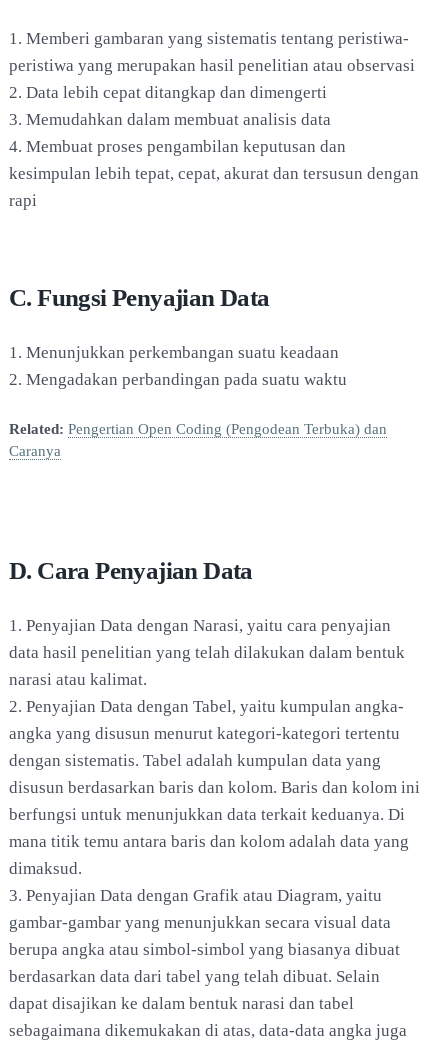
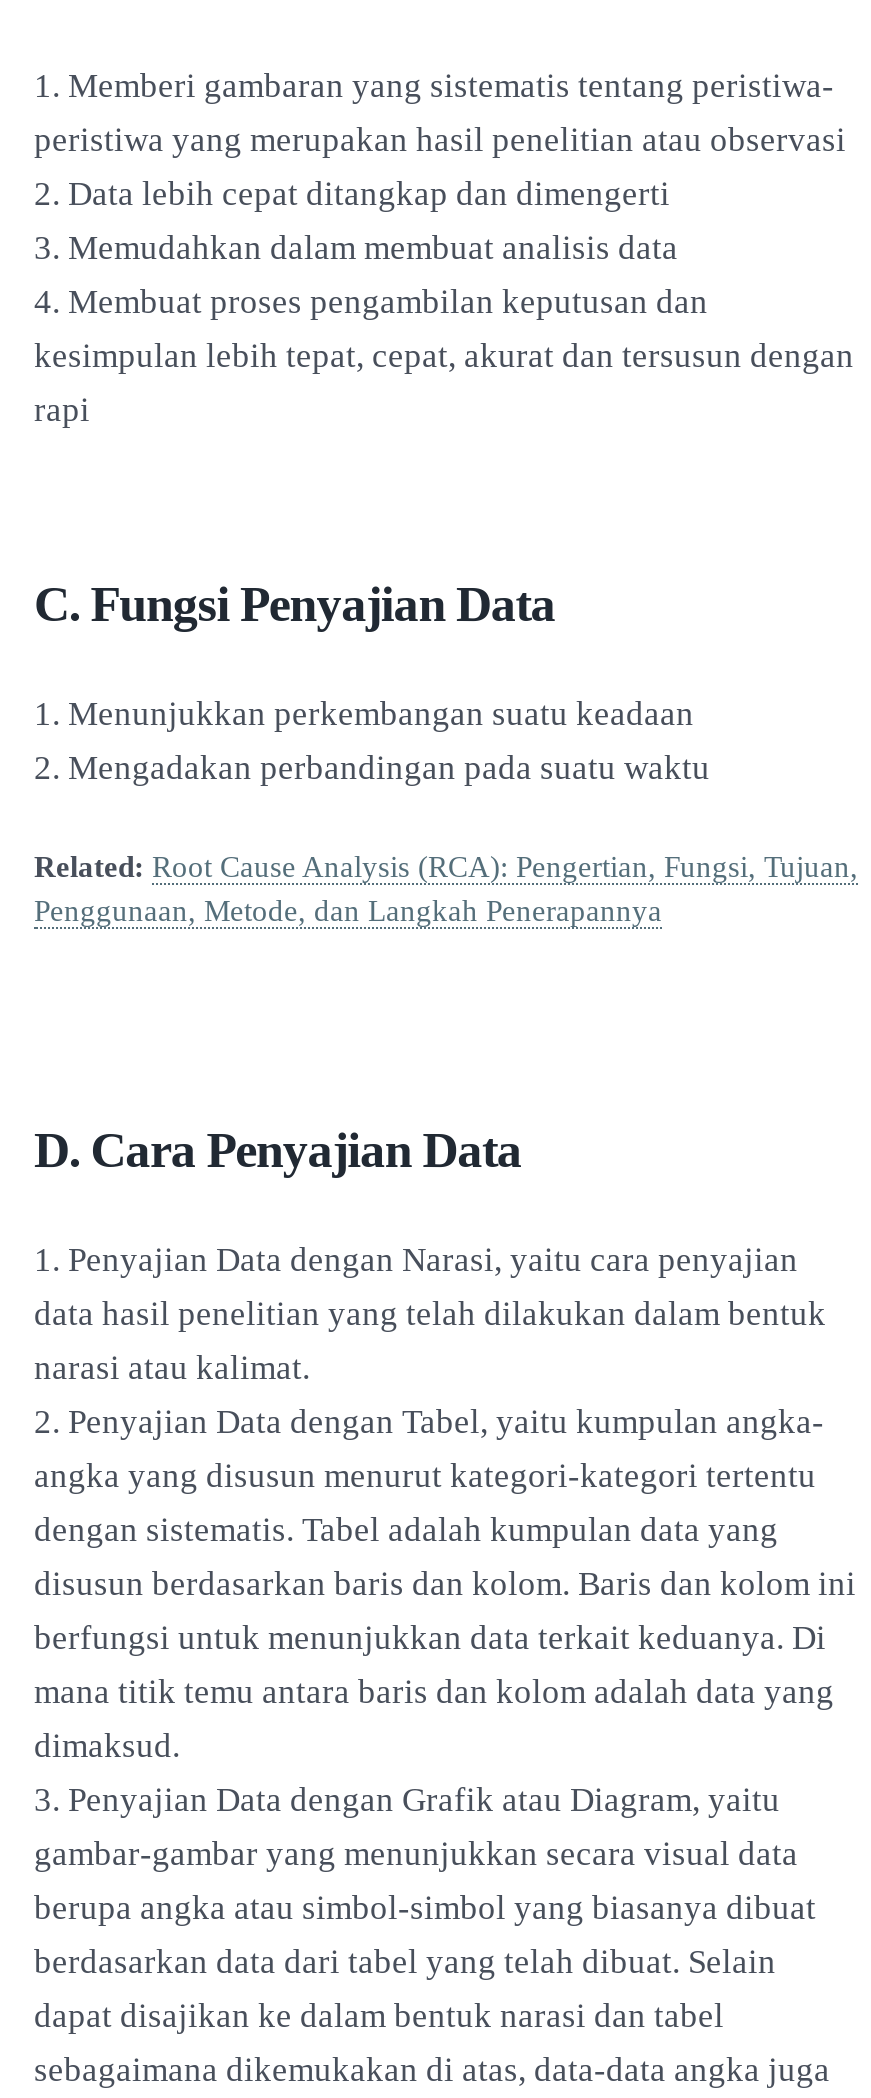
[9,421,387,459] Related: Pengertian Open Coding (Pengodean Terbuka) dan | Caranya -> [34,851,858,927] Related: Root Cause Analysis (RCA): Pengertian, Fungsi, Tujuan, | Penggunaan, Metode, dan Langkah Penerapannya

